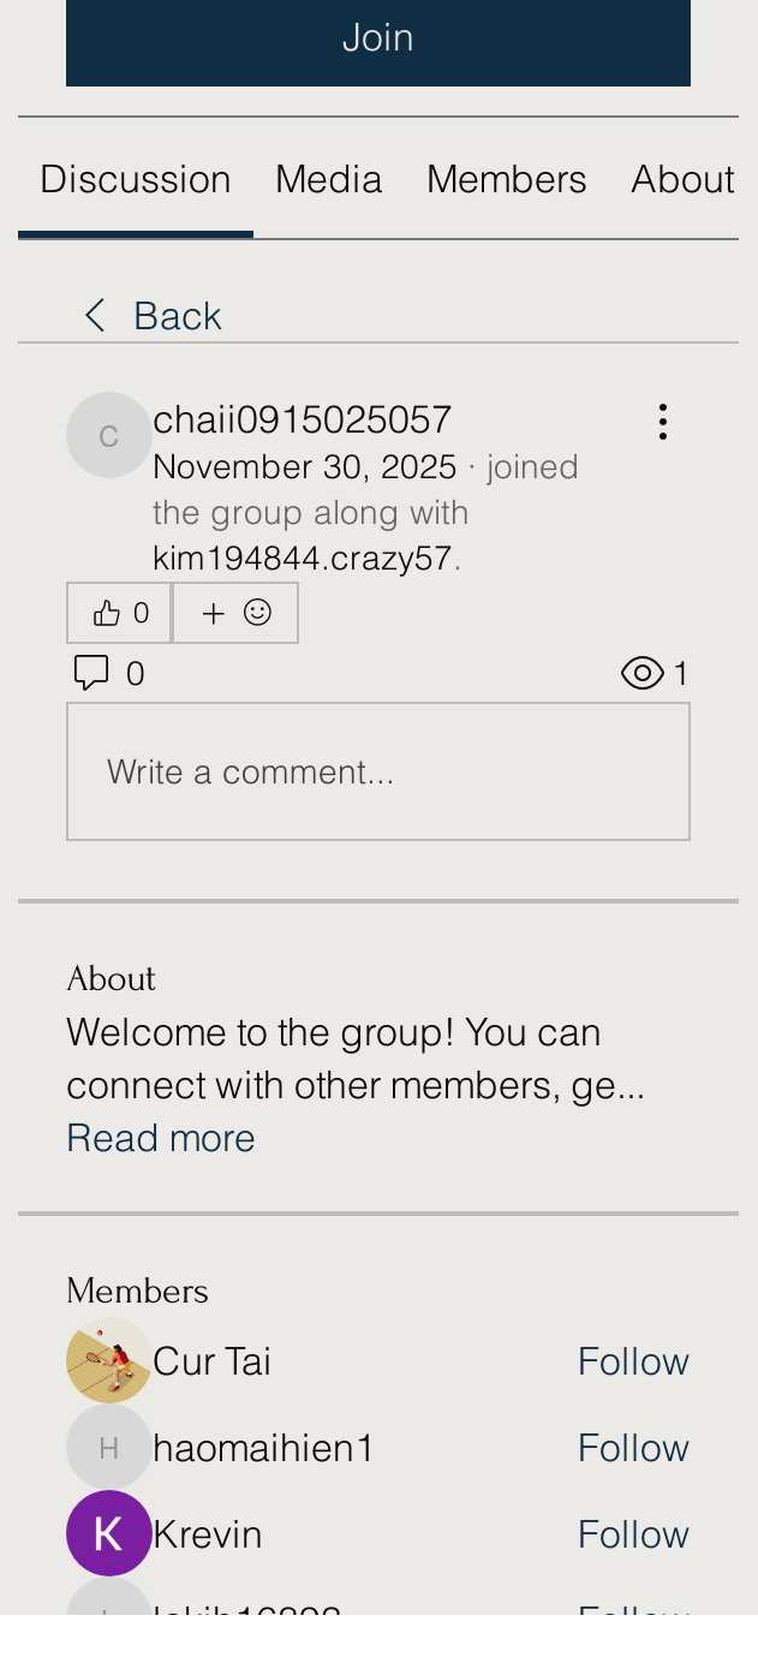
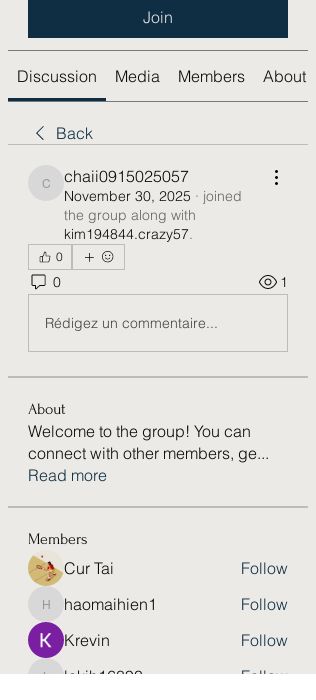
[107,749,395,792] Write a comment... -> [45,313,218,331] Rédigez un commentaire...

